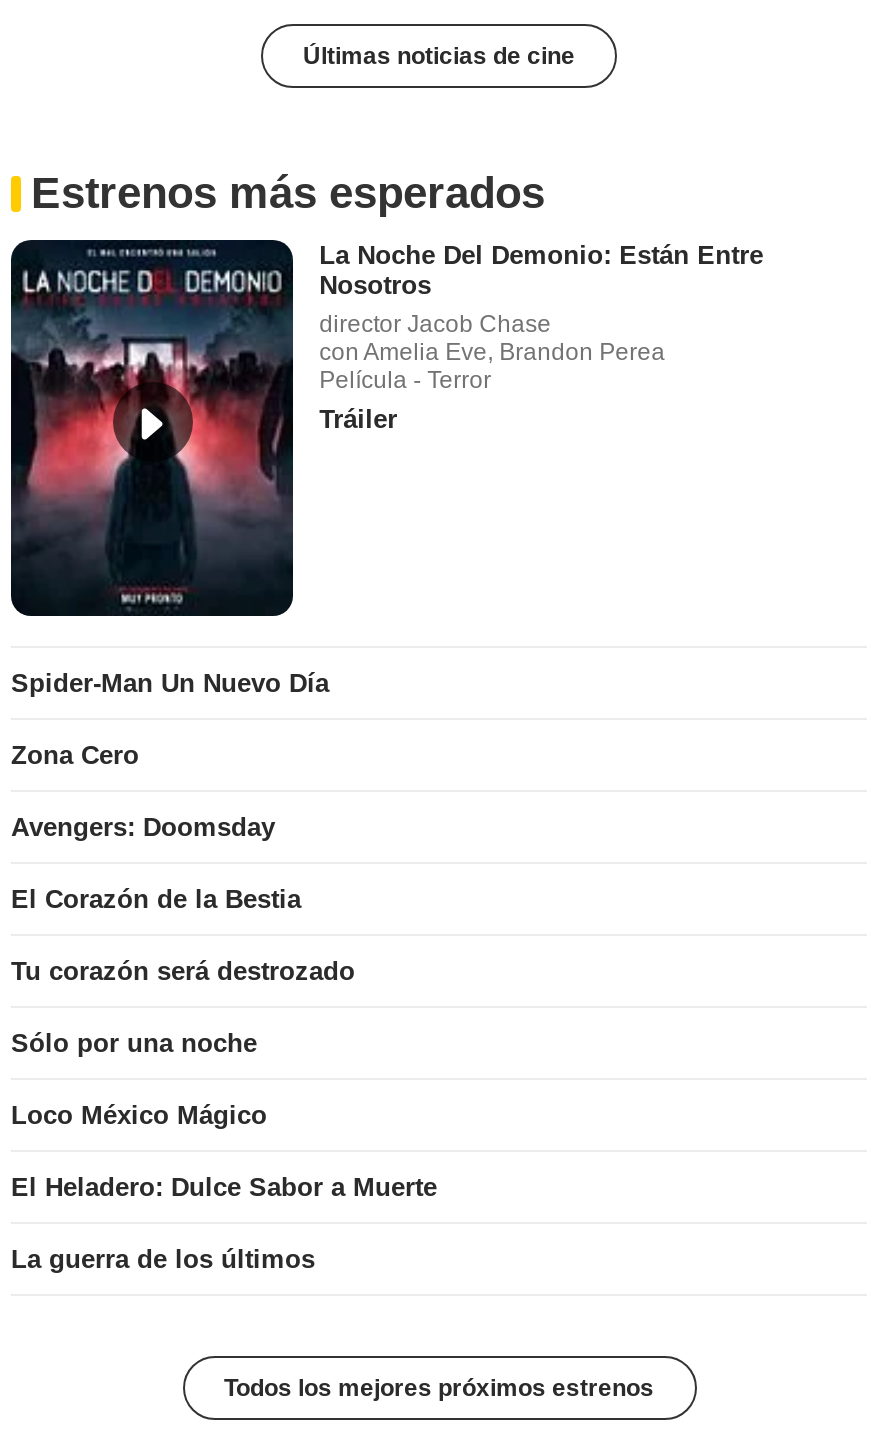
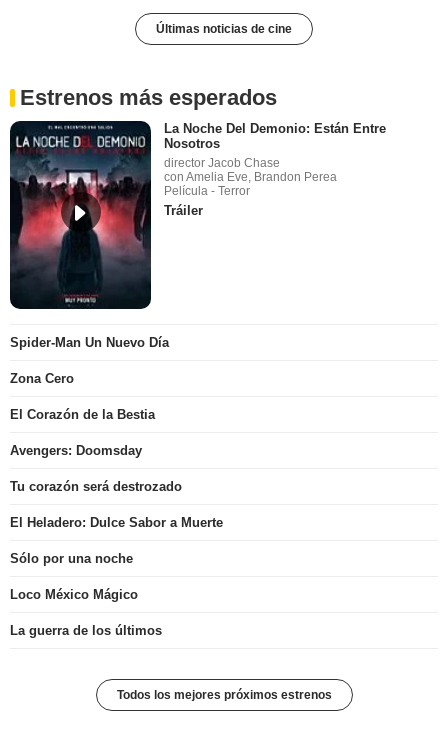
moved [11,812,275,842] -> [10,443,142,458]: Avengers: Doomsday
moved [11,884,301,914] -> [10,407,155,422]: El Corazón de la Bestia
moved [11,1028,267,1130] -> [10,551,138,602]: Sólo por una noche | Loco México Mágico
moved [11,1172,437,1202] -> [10,515,223,530]: El Heladero: Dulce Sabor a Muerte

